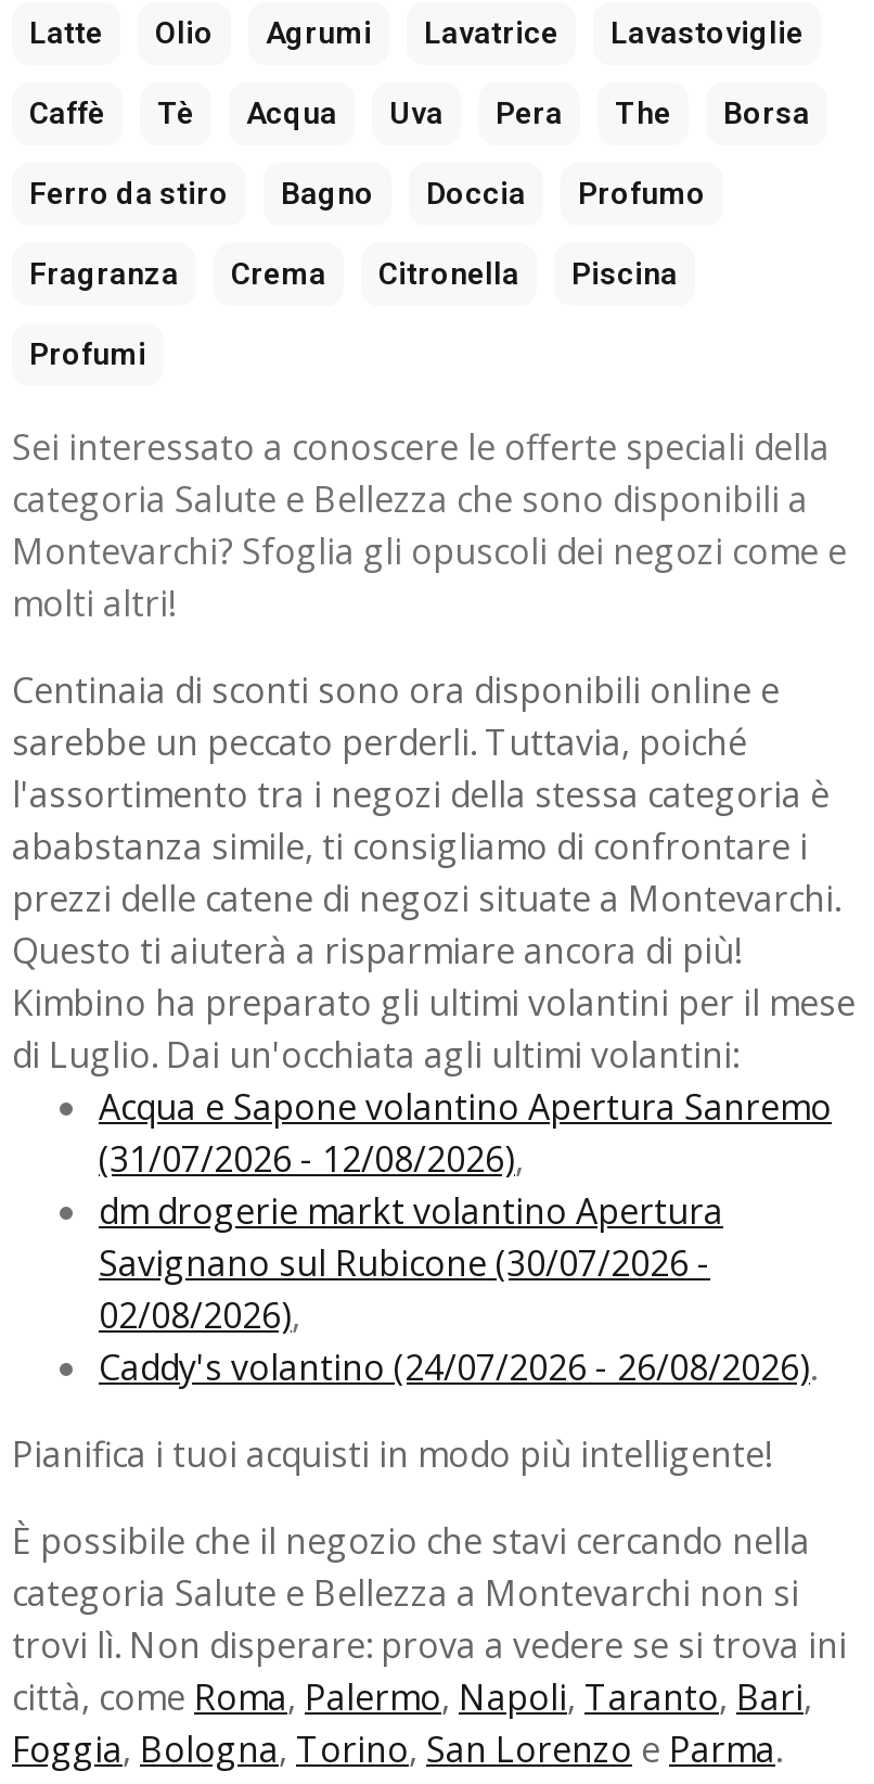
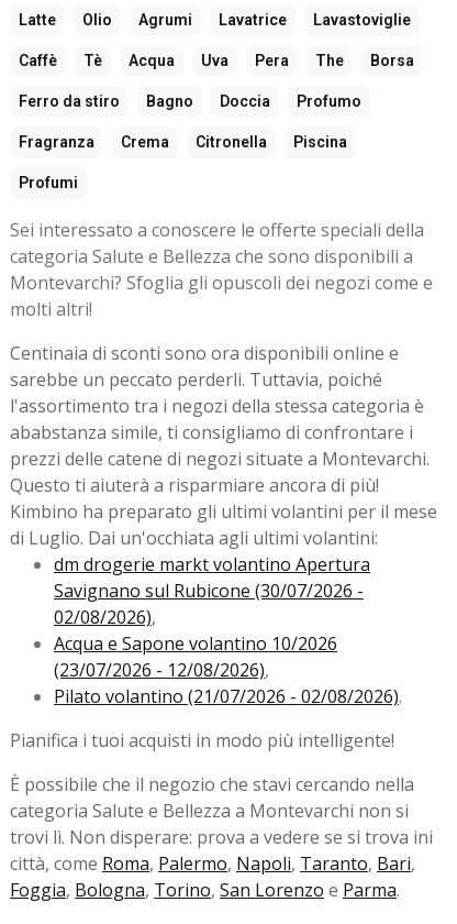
[99,1083,832,1183] Acqua e Sapone volantino Apertura Sanremo | (31/07/2026 - 12/08/2026), -> none
moved [99,1187,723,1339] -> [54,552,370,629]: dm drogerie markt volantino Apertura | Savignano sul Rubicone (30/07/2026 - | 02/08/2026),
[99,1343,817,1391] Caddy's volantino (24/07/2026 - 26/08/2026). -> [54,631,402,708] Acqua e Sapone volantino 10/2026 | (23/07/2026 - 12/08/2026), | Pilato volantino (21/07/2026 - 02/08/2026).

